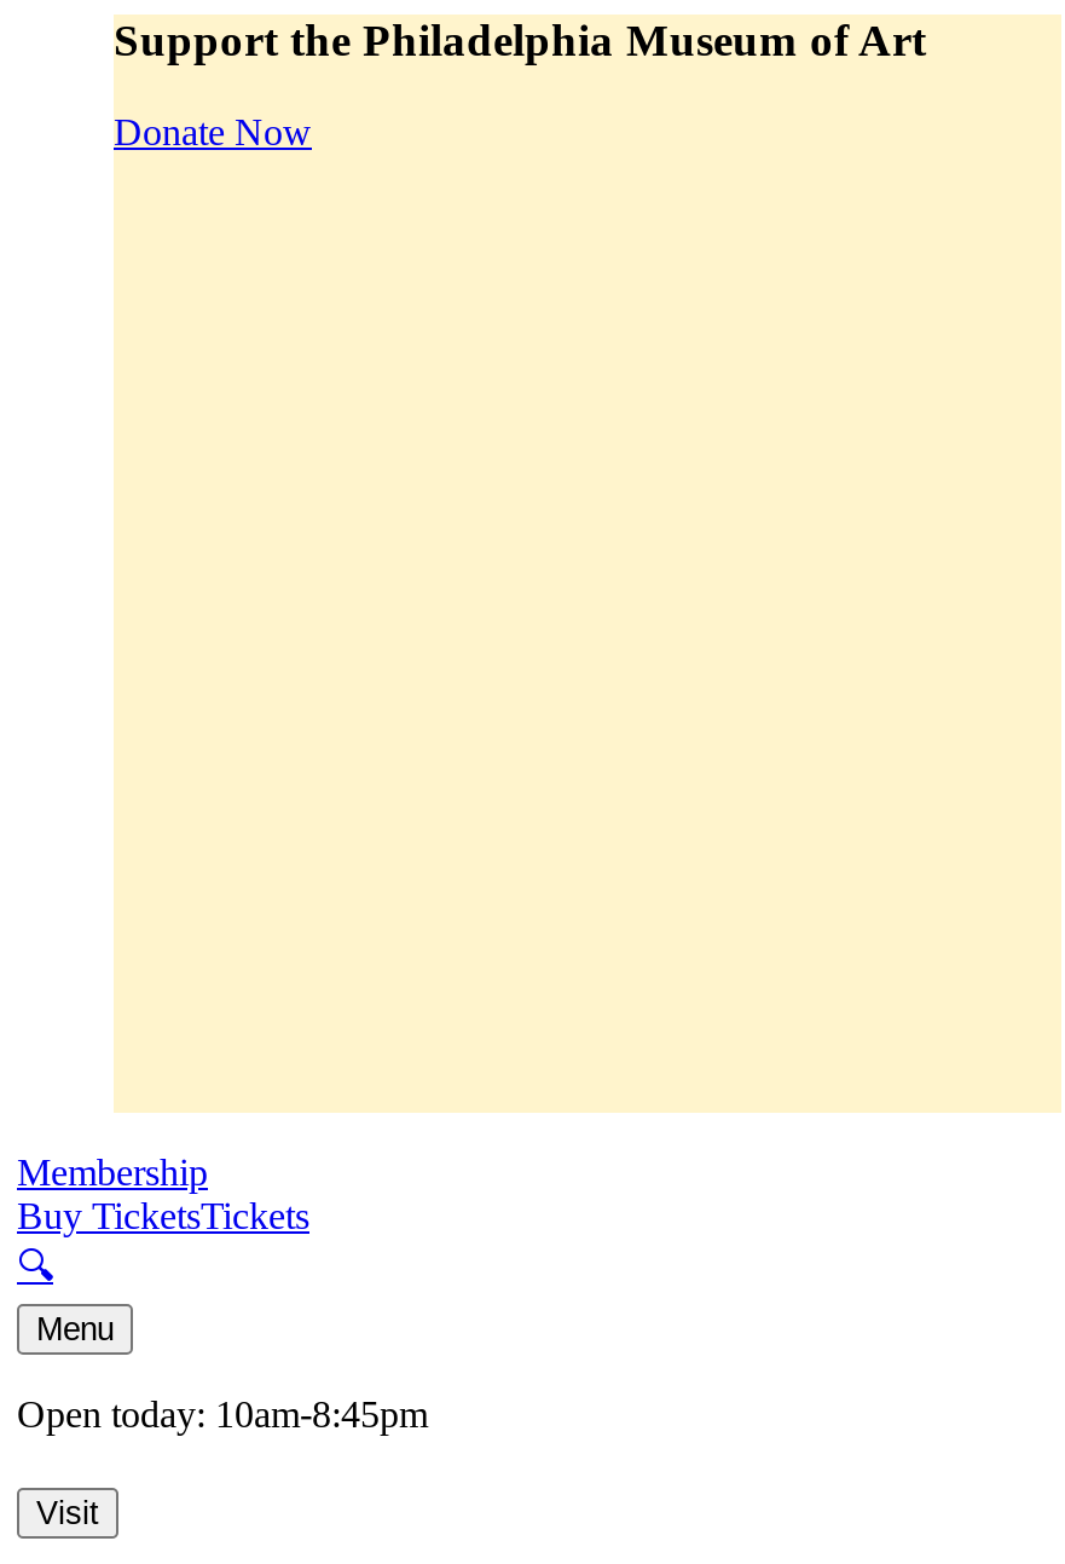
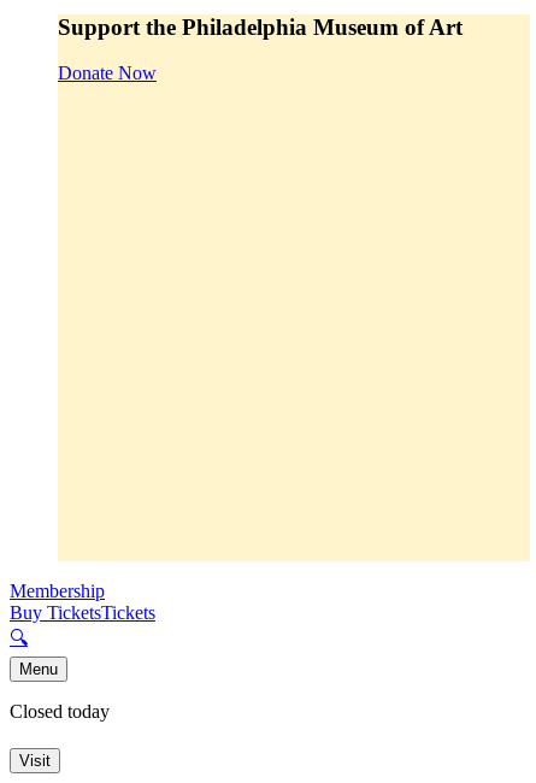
[17,1394,428,1435] Open today: 10am-8:45pm -> [10,701,110,722] Closed today

